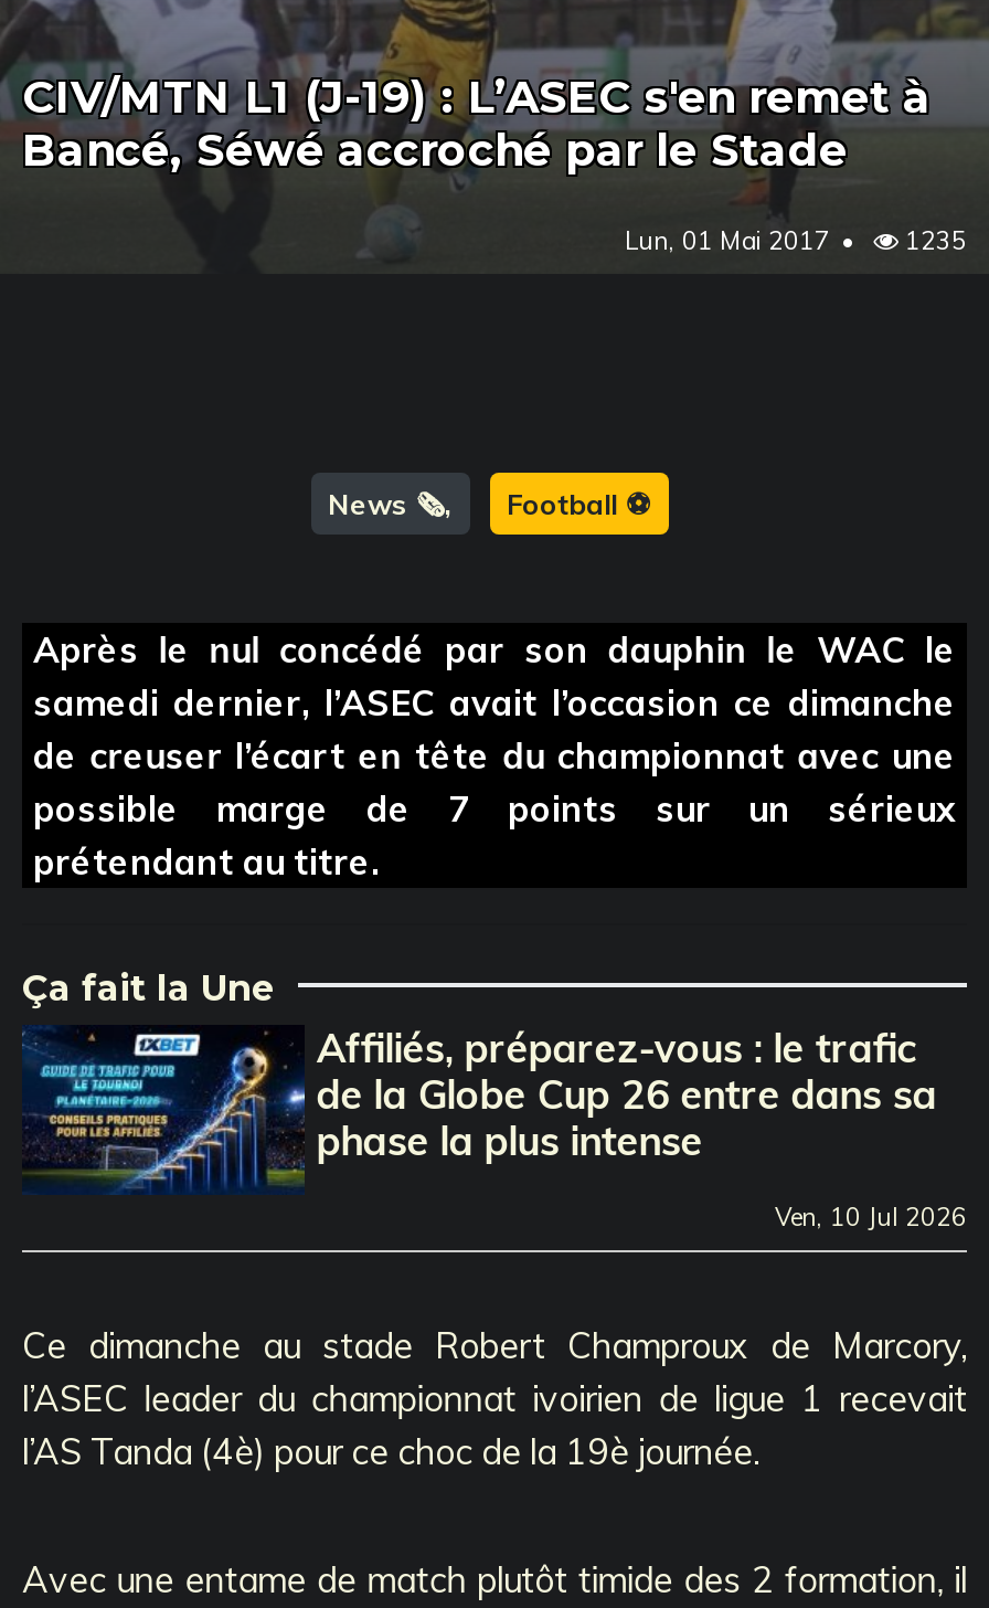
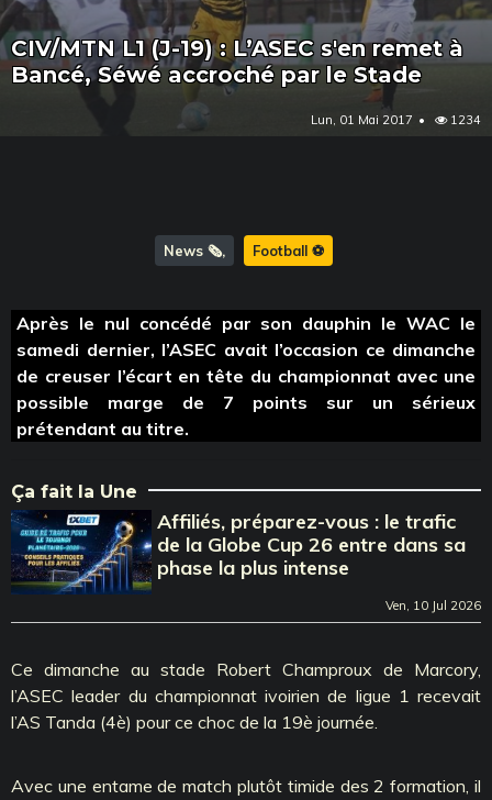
[898,225,967,256] 1235 -> [447,112,481,127] 1234

